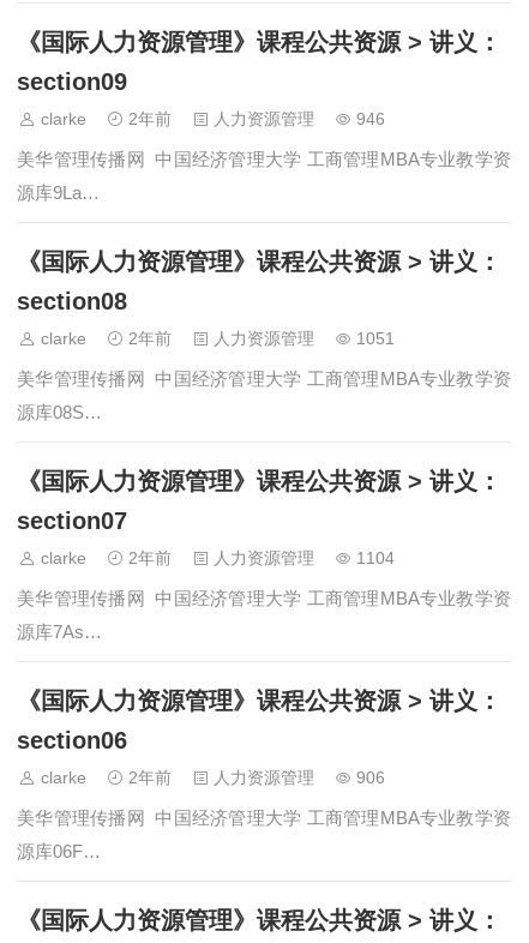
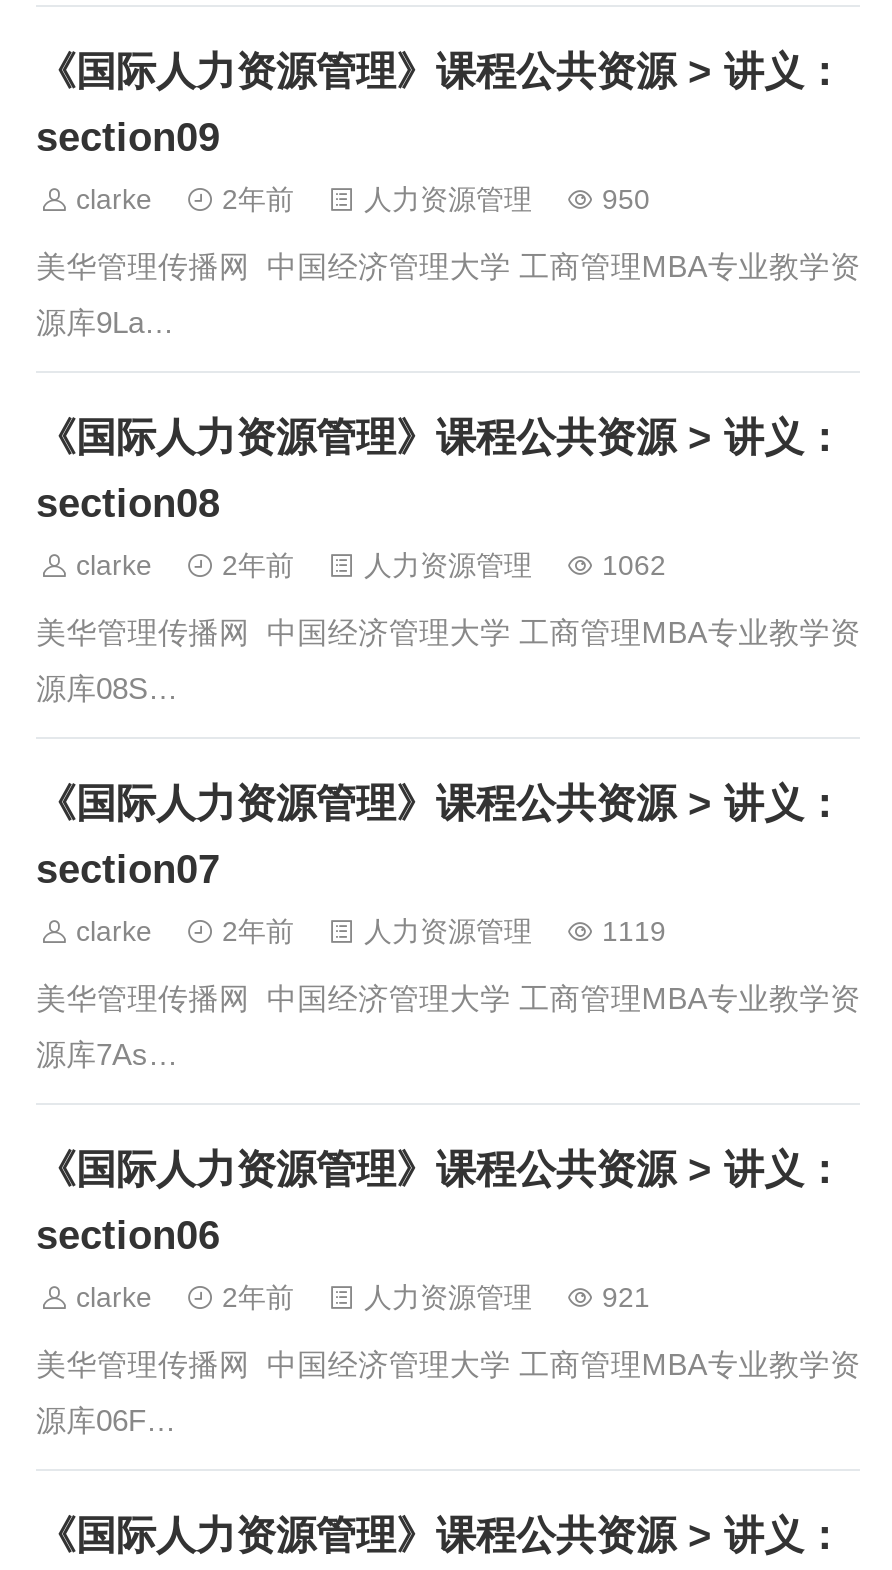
[356,109,385,128] 946 -> [602,183,650,215] 950
[356,329,395,348] 1051 -> [602,549,666,581] 1062
[356,548,395,567] 1104 -> [602,915,666,947] 1119
[356,768,385,787] 906 -> [602,1281,650,1313] 921

